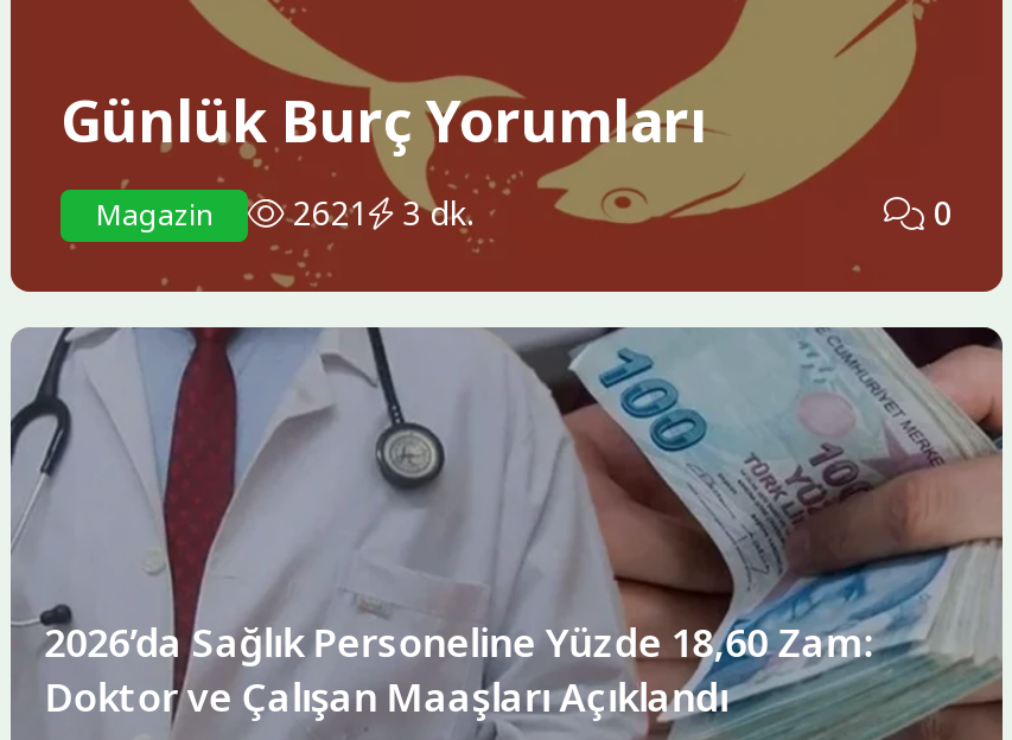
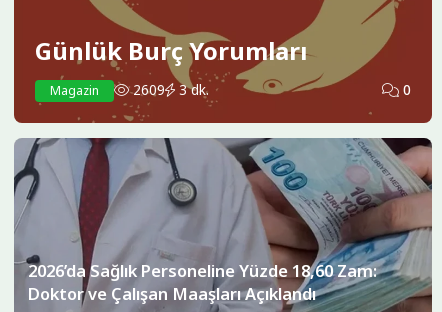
[96,192,473,235] Magazin 2621 3 dk. -> [50,81,209,99] Magazin 2609 3 dk.

